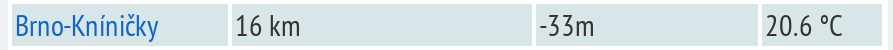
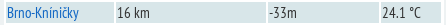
[765,7,843,45] 20.6 °C -> [382,3,421,22] 24.1 °C

